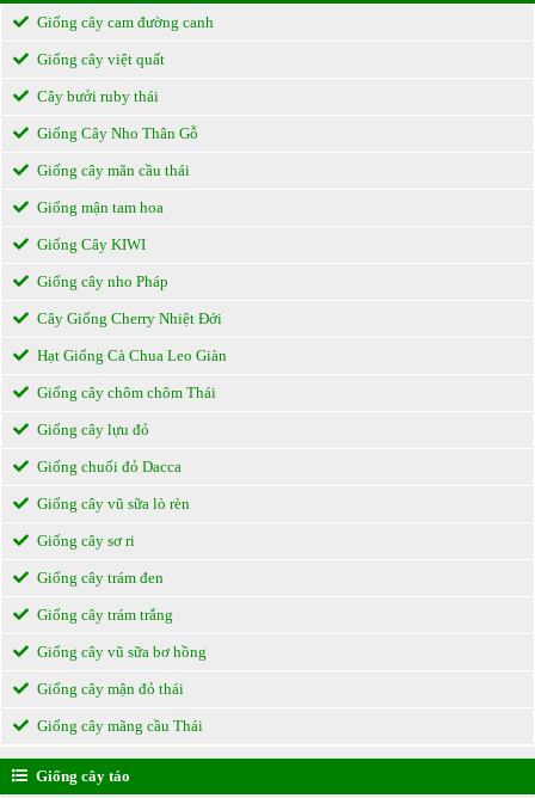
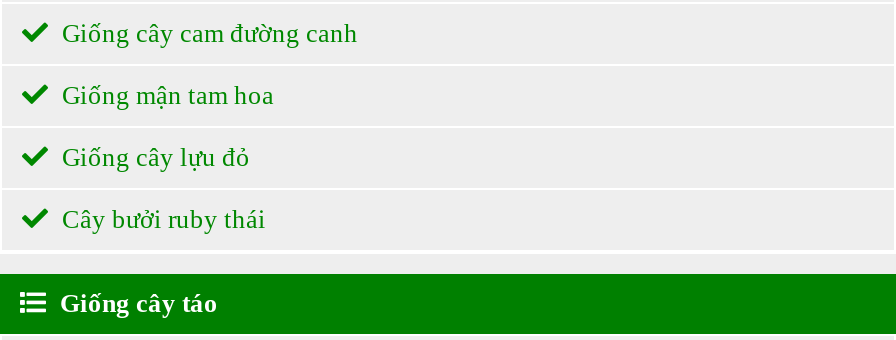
[33,50,165,68] Giống cây việt quất -> none
moved [33,87,159,105] -> [56,204,266,234]: Cây bưởi ruby thái
[33,124,227,735] Giống Cây Nho Thân Gỗ | Giống cây mãn cầu thái | Giống Cây KIWI | Giống cây nho Pháp | Cây Giống Cherry Nhiệt Đới | Hạt Giống Cà Chua Leo Giàn | Giống cây chôm chôm Thái | Giống chuối đỏ Dacca | Giống cây vũ sữa lò rèn | Giống cây sơ ri | Giống cây trám đen | Giống cây trám trắng | Giống cây vũ sữa bơ hồng | Giống cây mận đỏ thái | Giống cây mãng cầu Thái -> none
moved [33,198,164,216] -> [56,80,274,110]: Giống mận tam hoa
moved [33,421,149,438] -> [56,142,250,172]: Giống cây lựu đỏ

